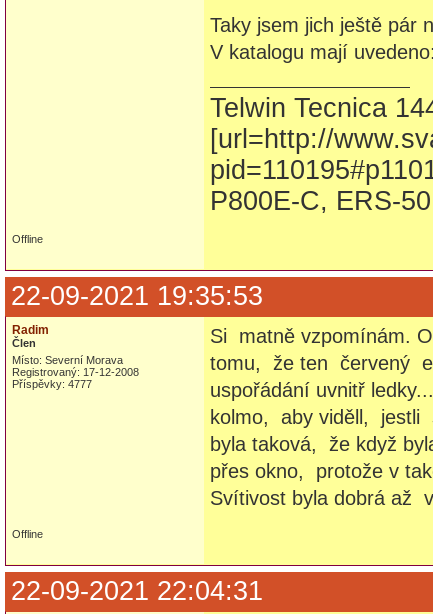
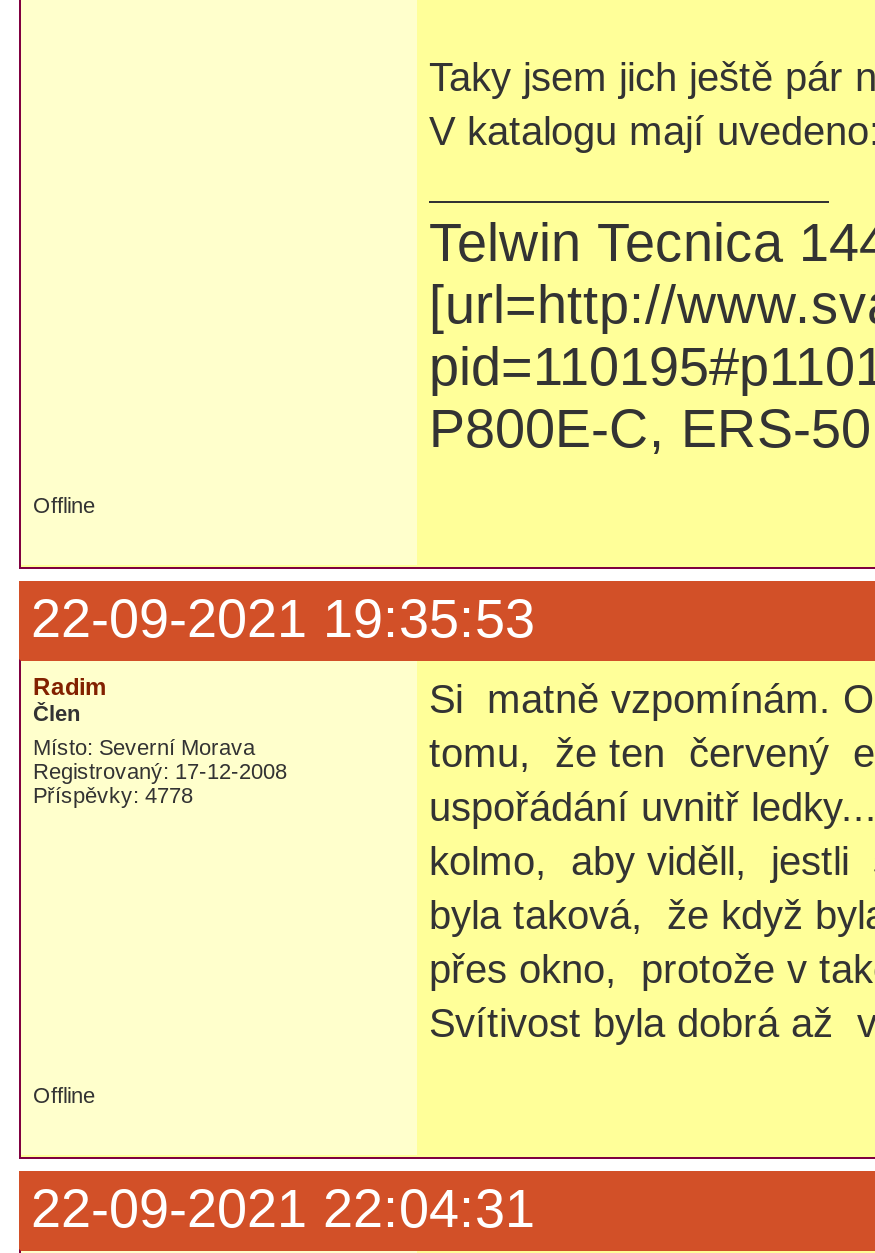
[12,378,92,390] Příspěvky: 4777 -> [33,783,193,807] Příspěvky: 4778

